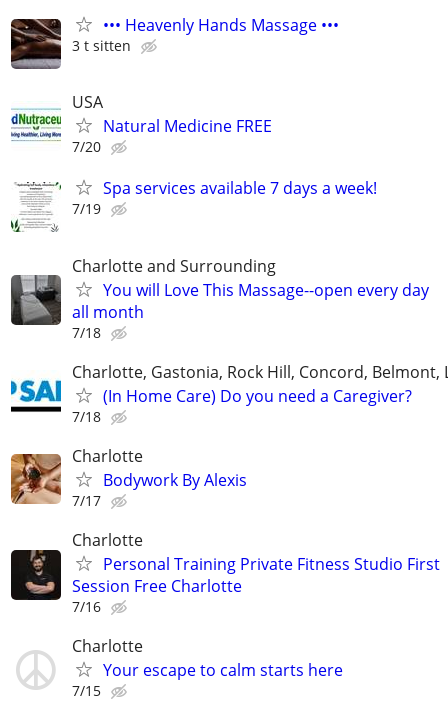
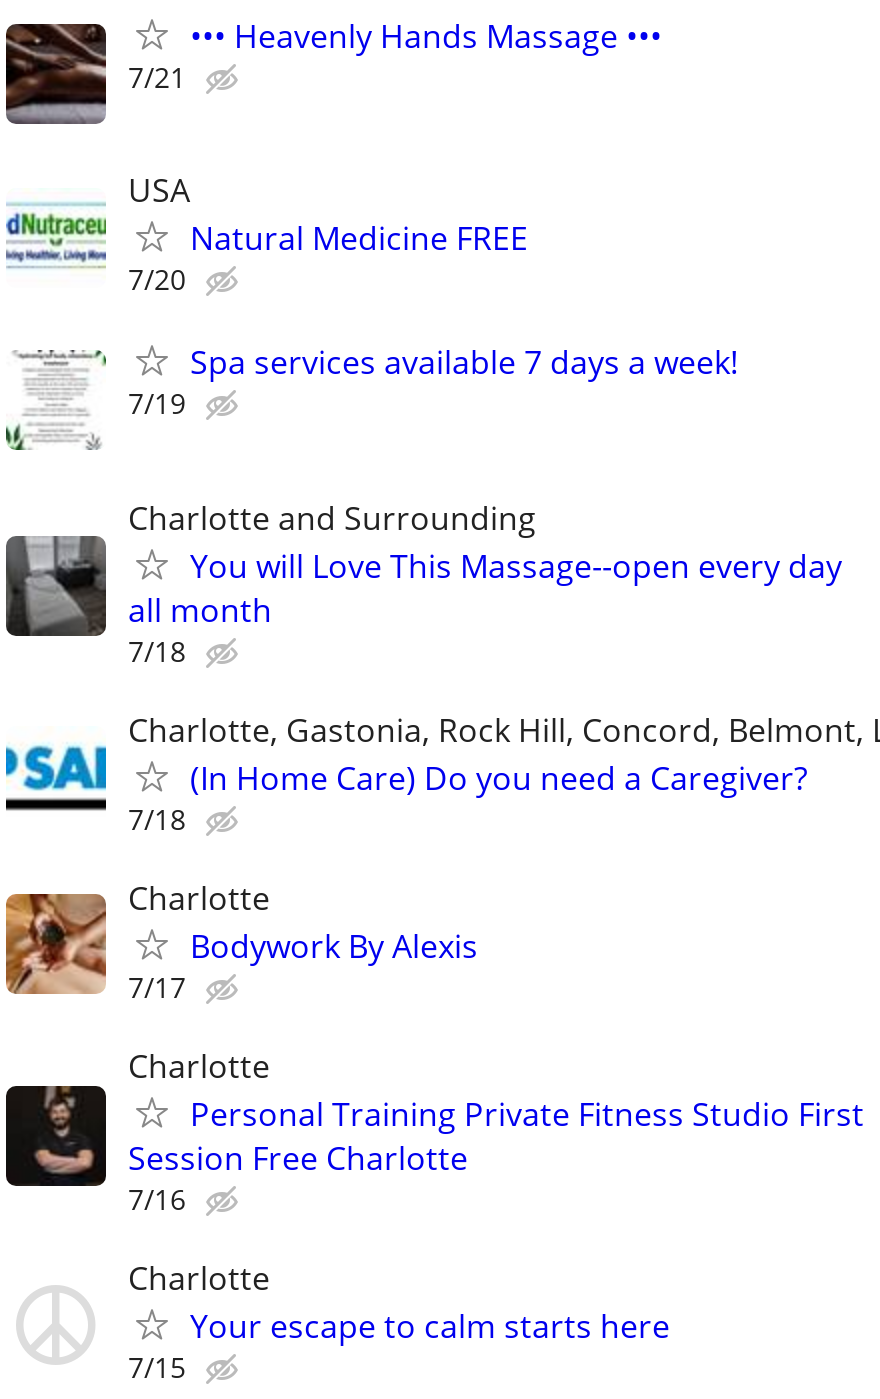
[72,36,131,55] 3 t sitten -> [128,58,186,96] 7/21

